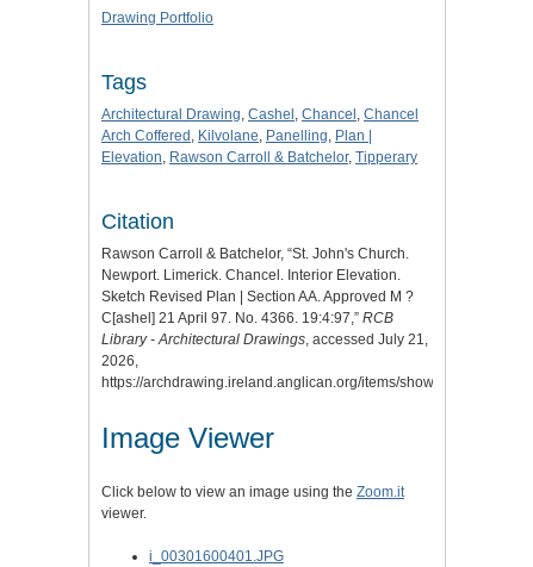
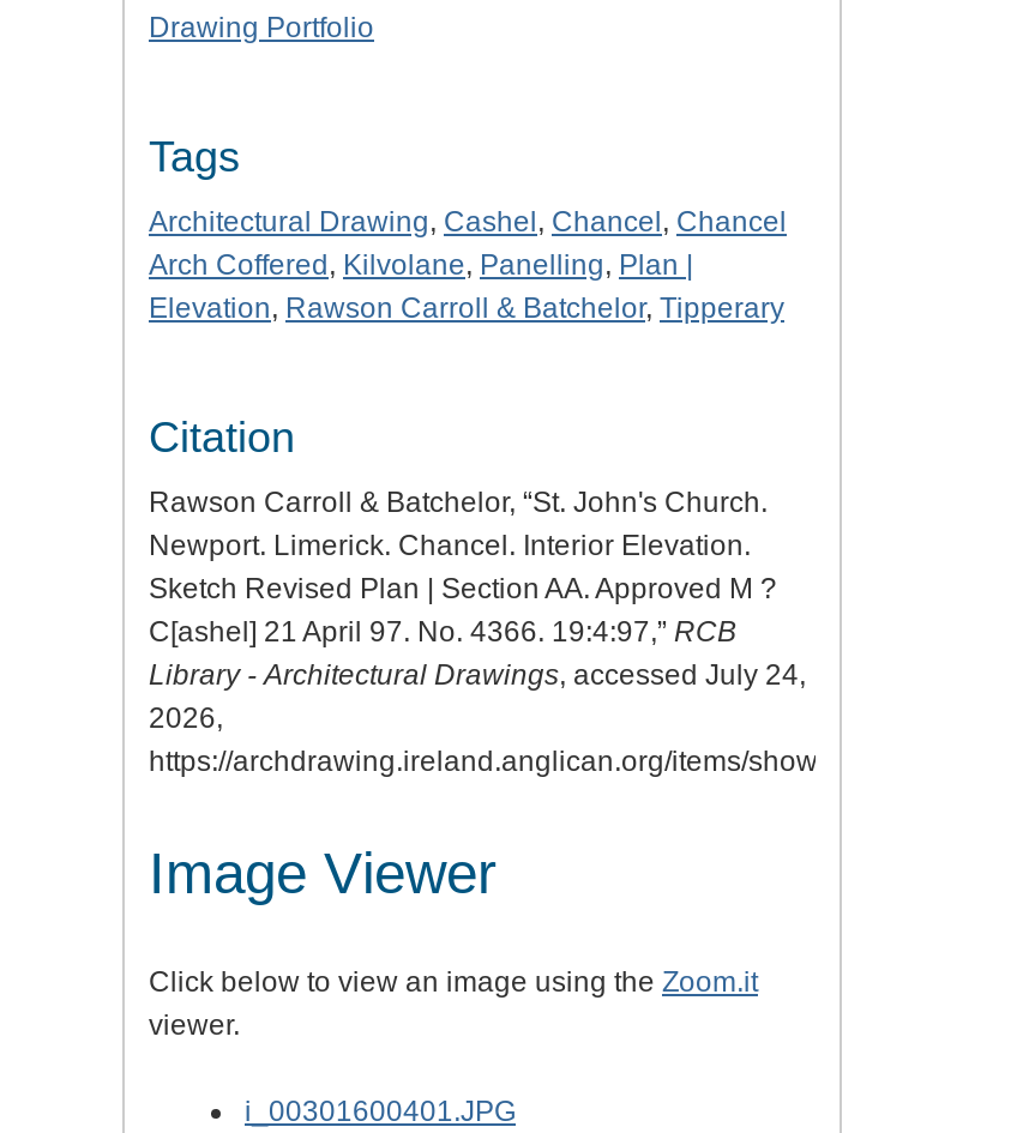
[101,331,428,348] Library - Architectural Drawings, accessed July 21, -> [149,658,806,692] Library - Architectural Drawings, accessed July 24,

